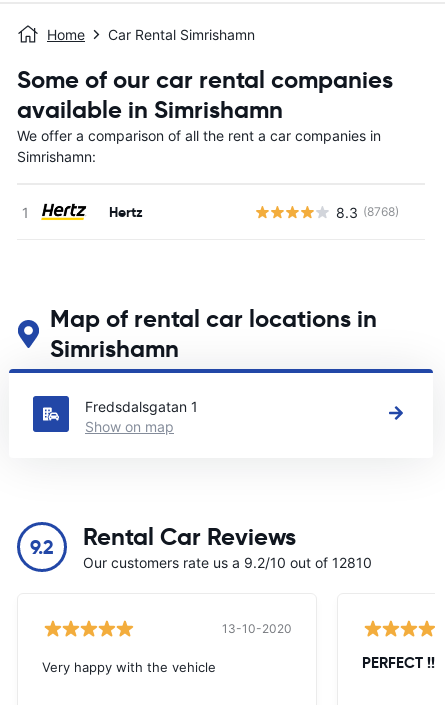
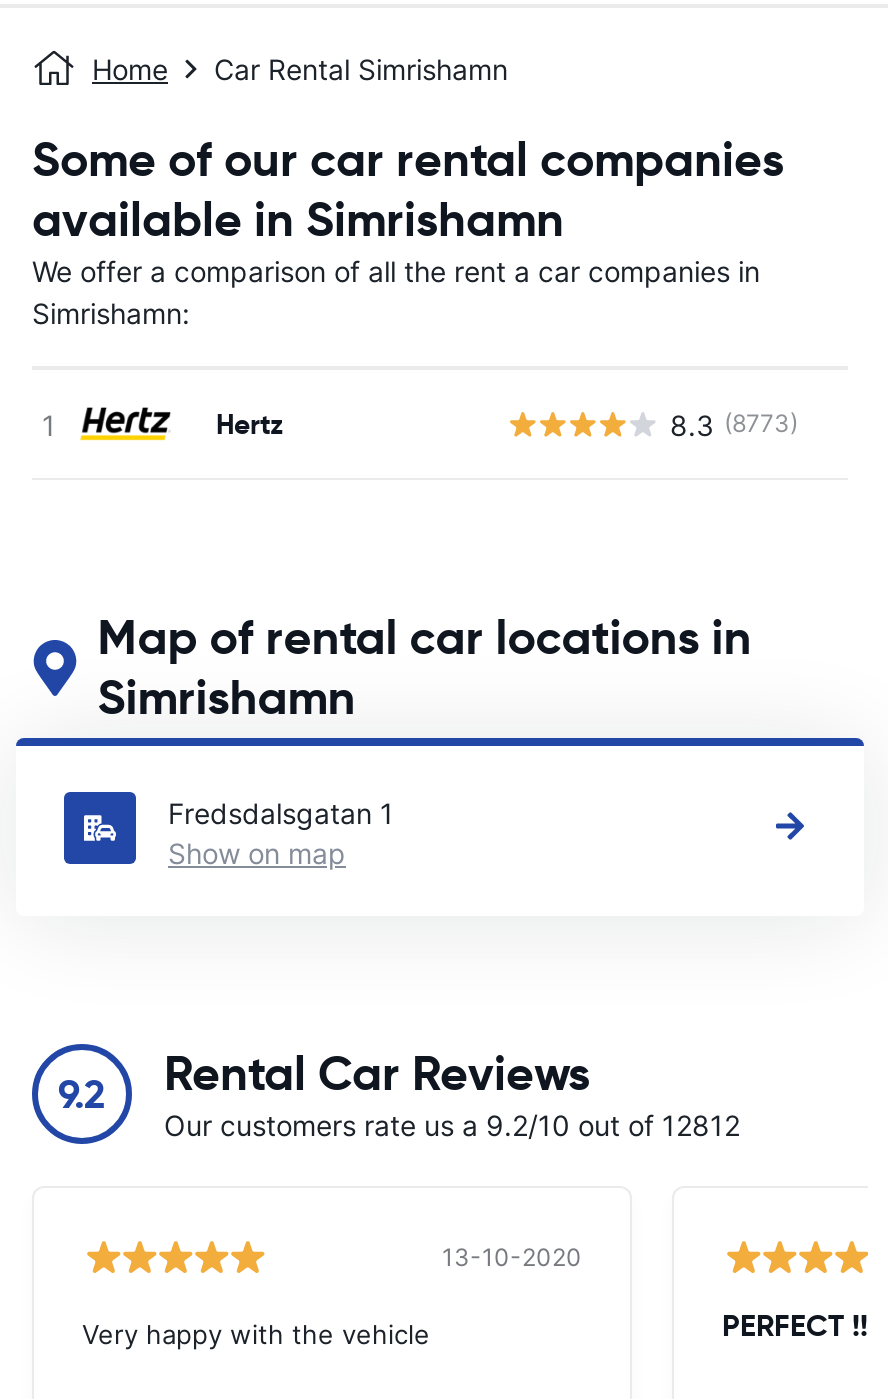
[336,203,399,220] 8.3 (8768) -> [670,407,798,441] 8.3 (8773)
[83,554,372,571] Our customers rate us a 9.2/10 out of 12810 -> [164,1108,740,1142] Our customers rate us a 9.2/10 out of 12812

